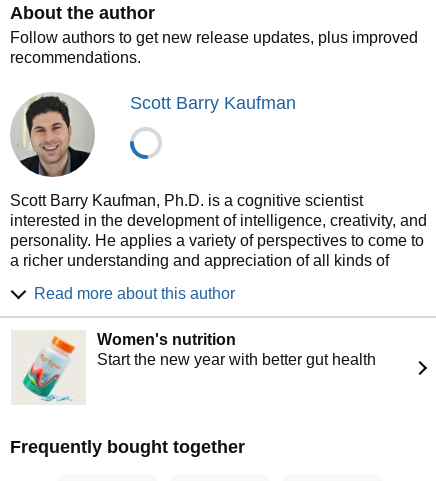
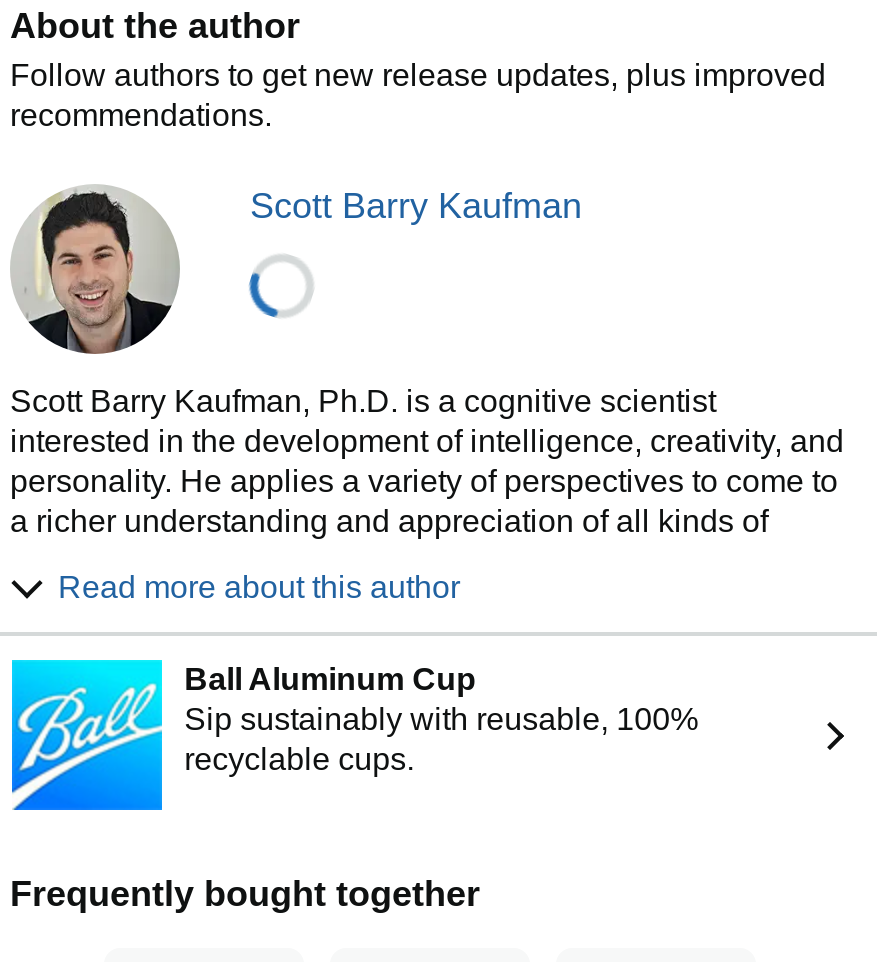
[11,330,376,405] [image] | Women's nutrition | Start the new year with better gut health -> [10,658,698,812] [image] | Ball Aluminum Cup | Sip sustainably with reusable, 100% | recyclable cups.

